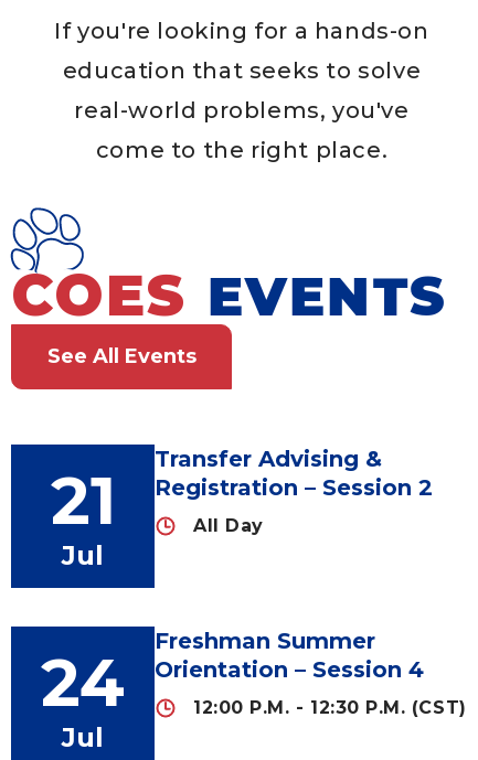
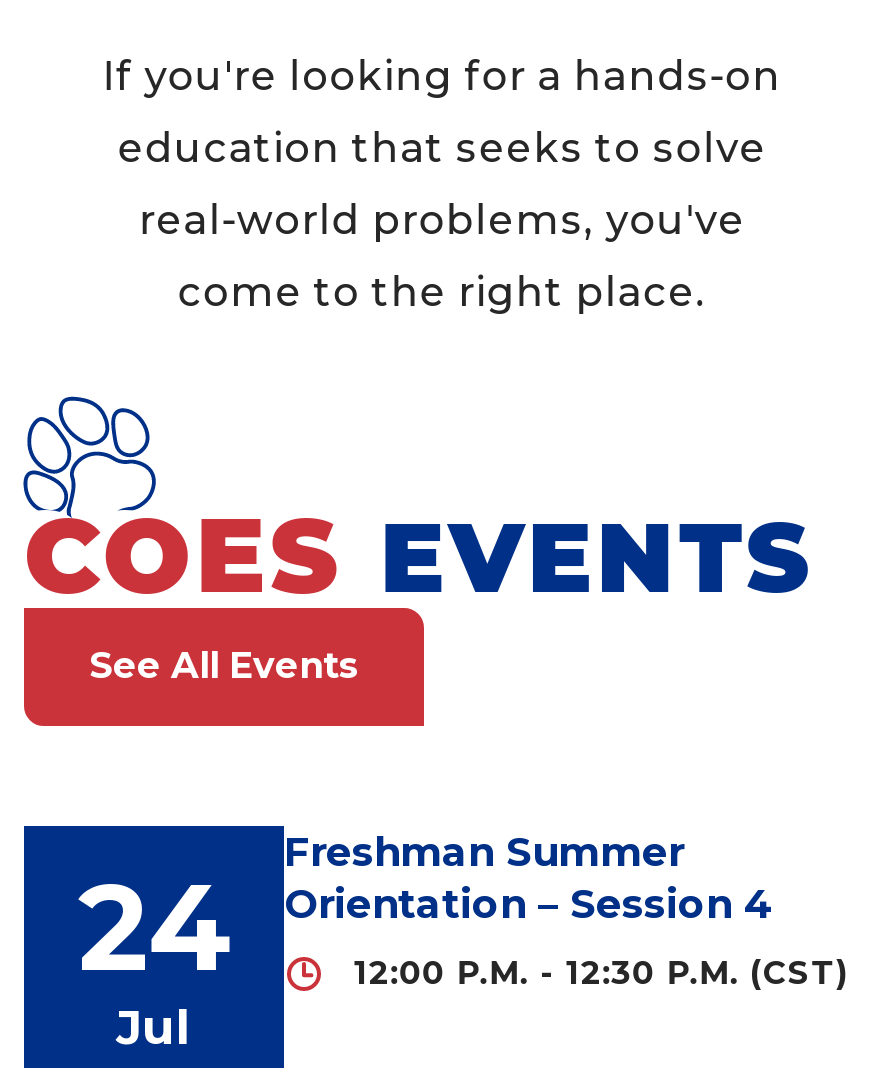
[155,446,433,536] Transfer Advising & | Registration – Session 2 | All Day -> none
[50,460,115,571] 21 | Jul -> none

